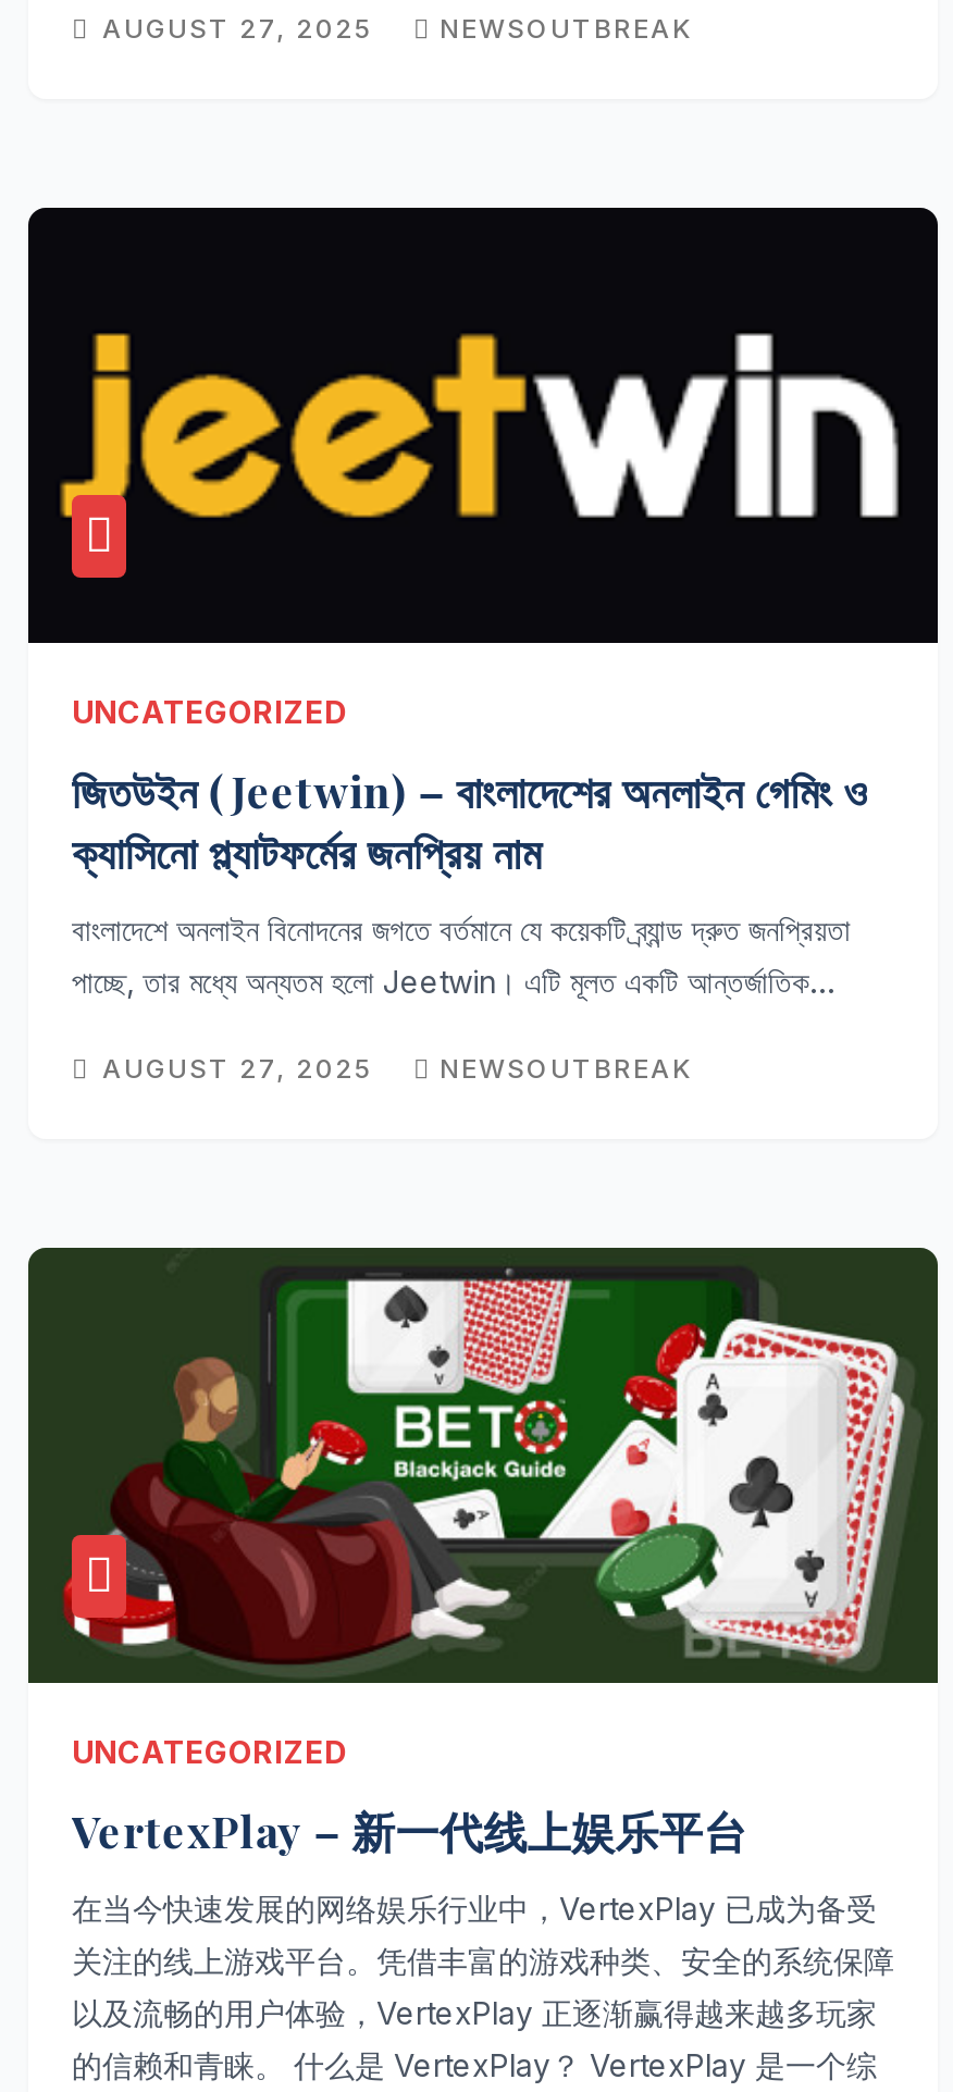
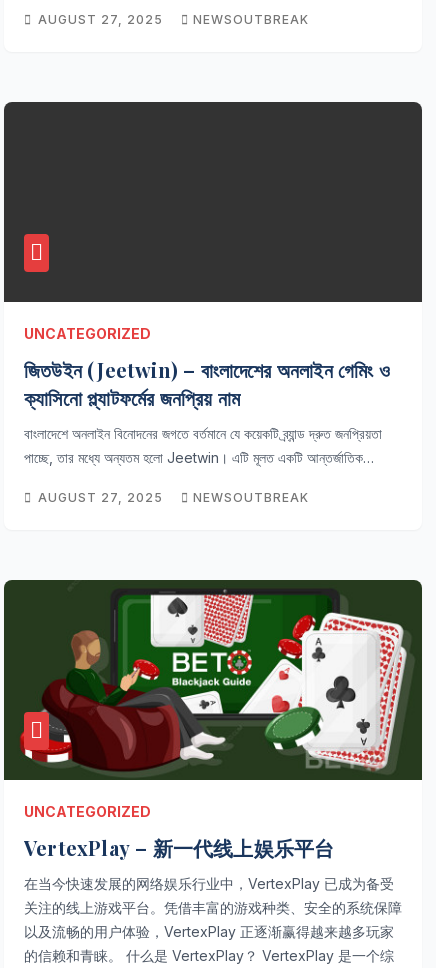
[33,212,933,639] [image] -> none

